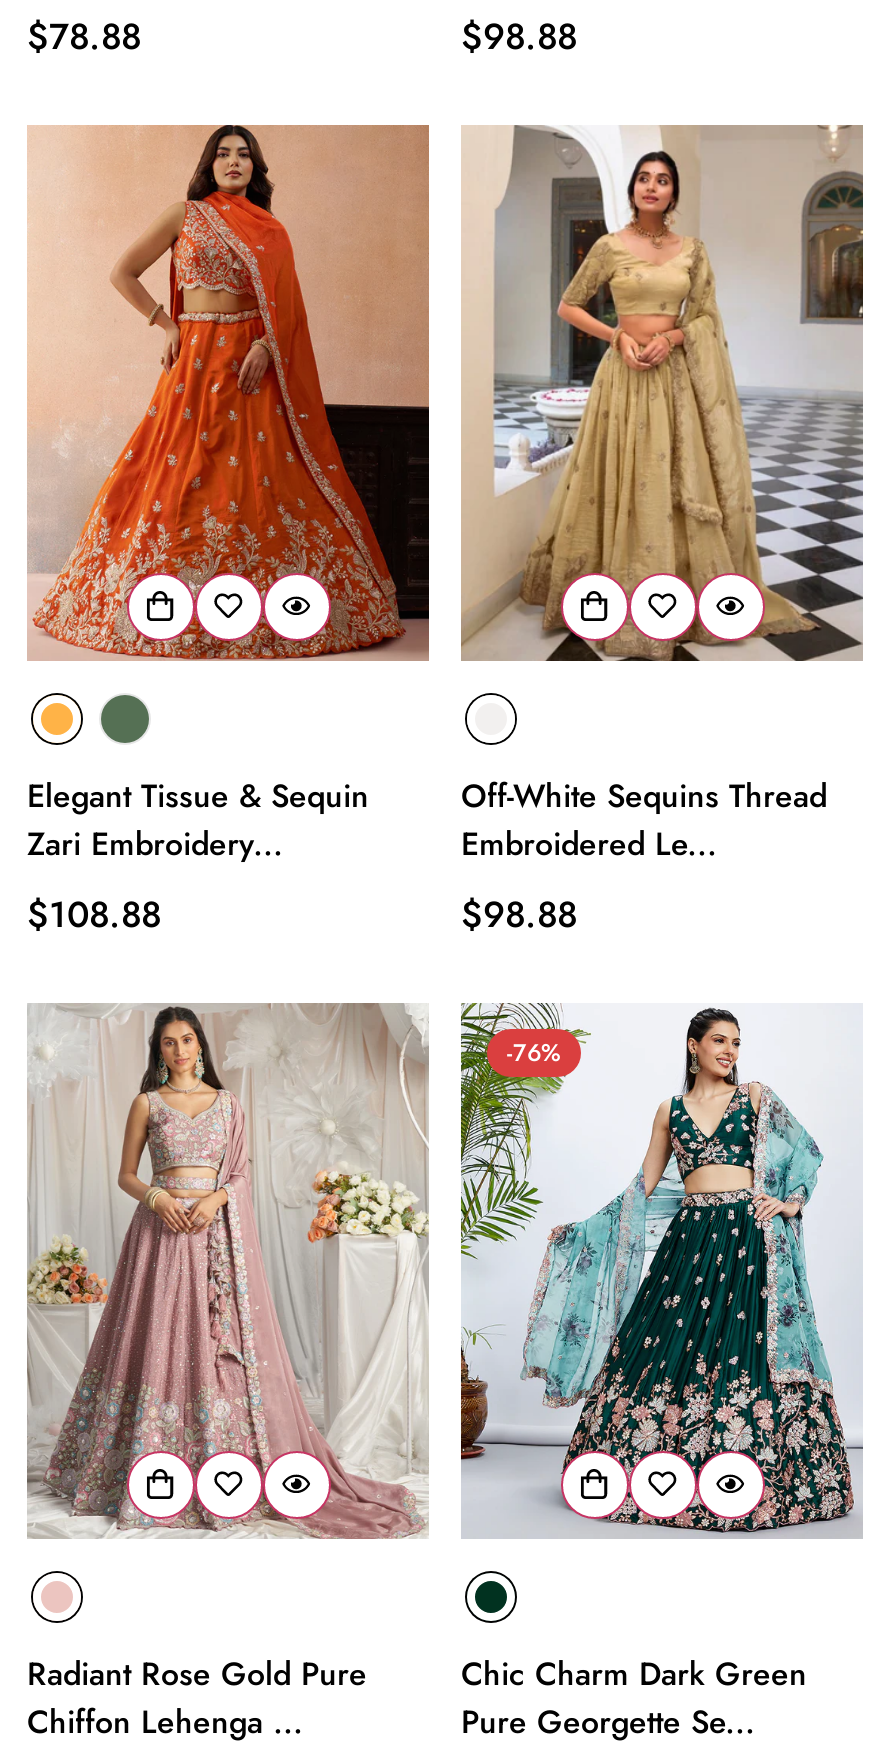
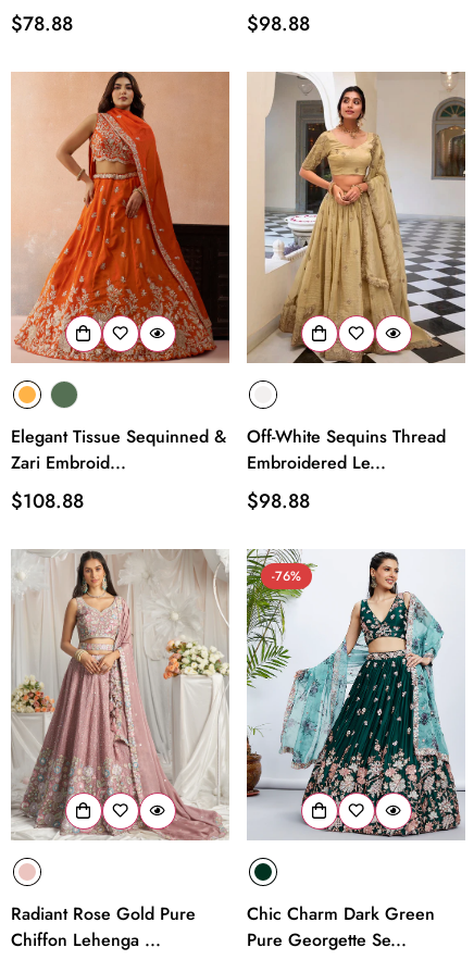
[27,773,369,819] Elegant Tissue & Sequin -> [11,424,226,449] Elegant Tissue Sequinned &
[27,821,283,867] Zari Embroidery... -> [11,450,126,475] Zari Embroid...

